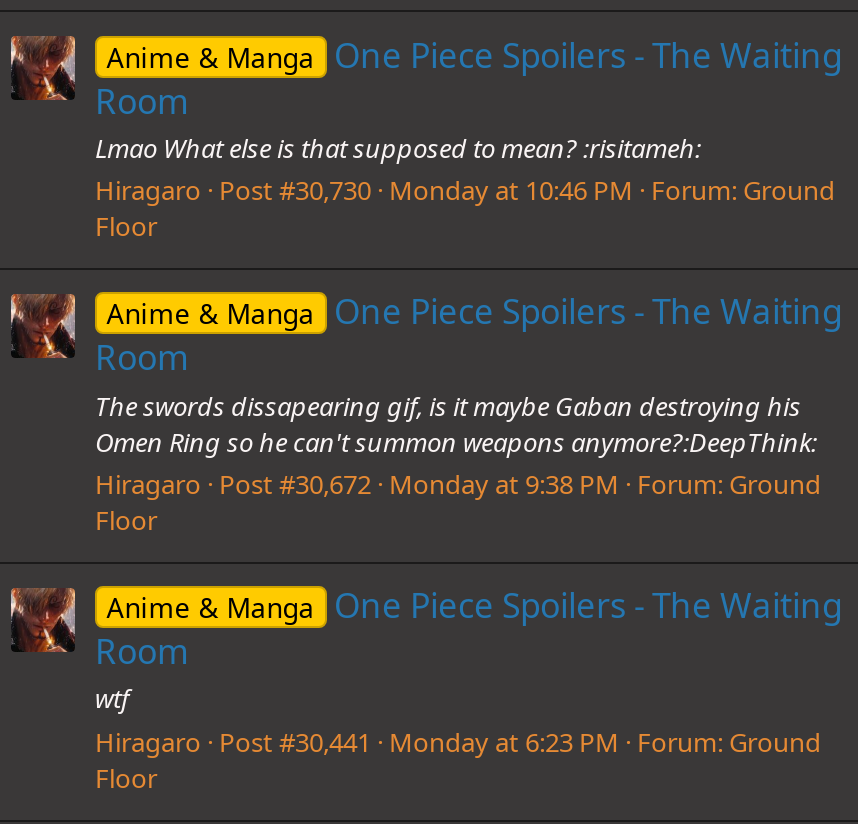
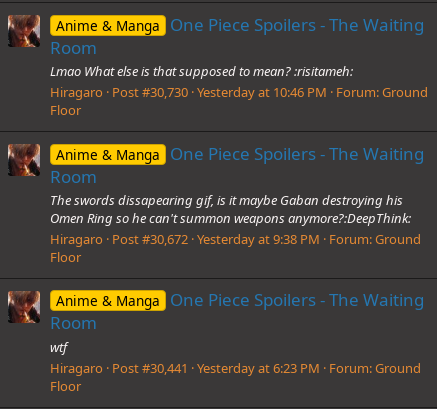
[95,172,835,208] Hiragaro Post #30,730 Monday at 10:46 PM Forum: Ground -> [50,83,428,101] Hiragaro Post #30,730 Yesterday at 10:46 PM Forum: Ground
[95,466,821,502] Hiragaro Post #30,672 Monday at 9:38 PM Forum: Ground -> [50,230,421,248] Hiragaro Post #30,672 Yesterday at 9:38 PM Forum: Ground
[95,724,821,760] Hiragaro Post #30,441 Monday at 6:23 PM Forum: Ground -> [50,359,421,377] Hiragaro Post #30,441 Yesterday at 6:23 PM Forum: Ground

